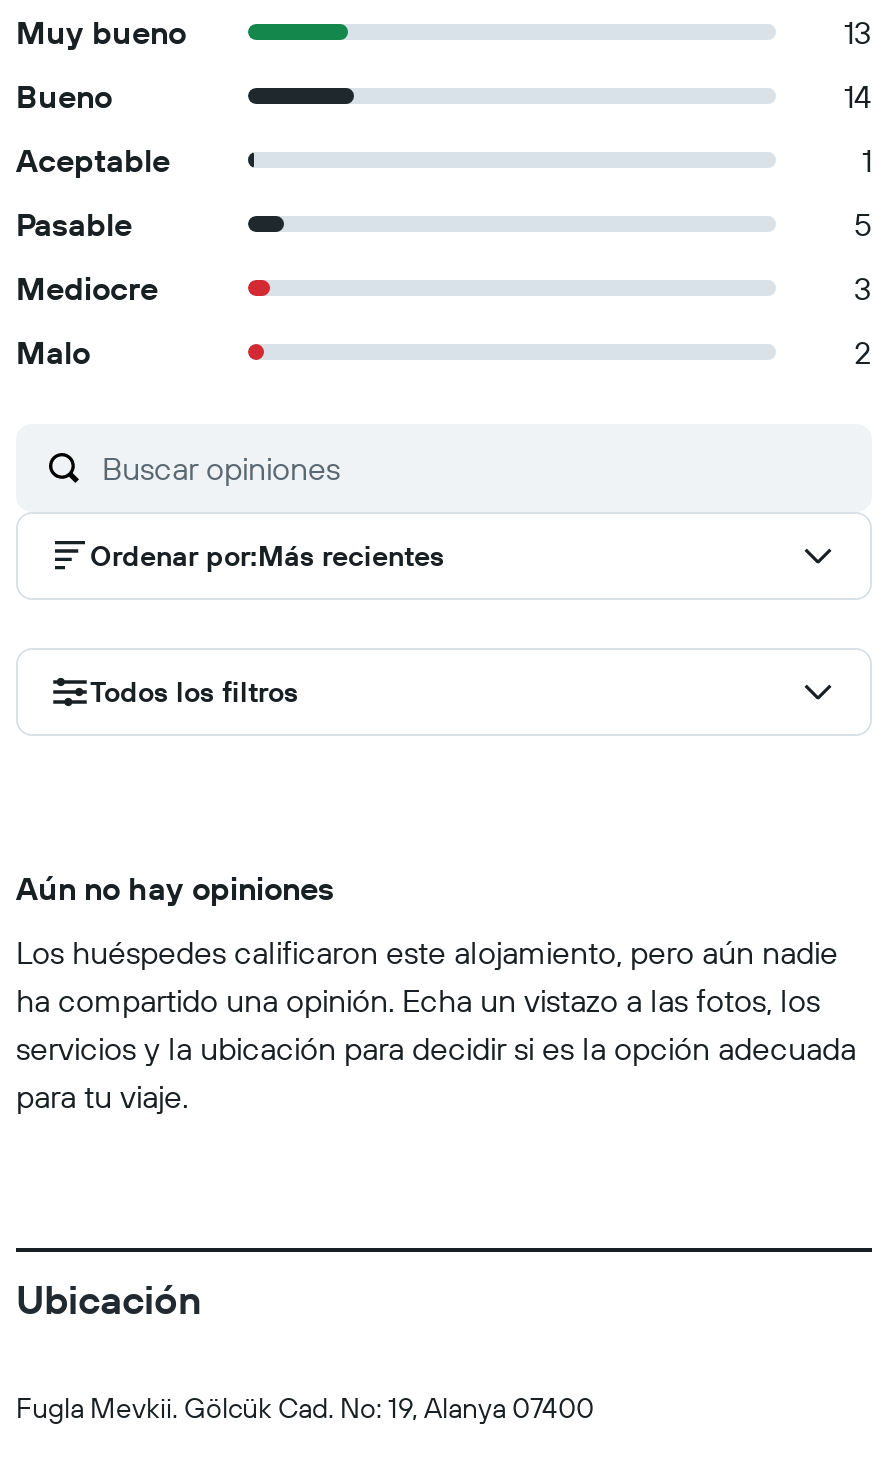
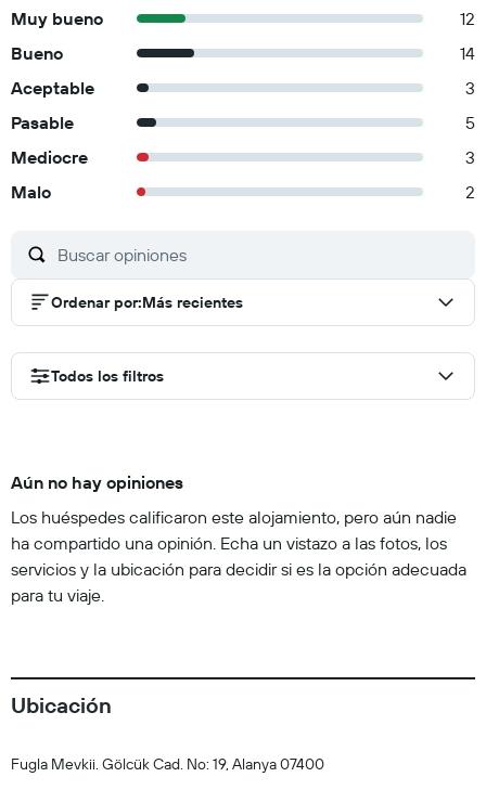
[844,12,872,52] 13 -> [460,8,475,29] 12
[862,140,872,180] 1 -> [465,77,475,99] 3

